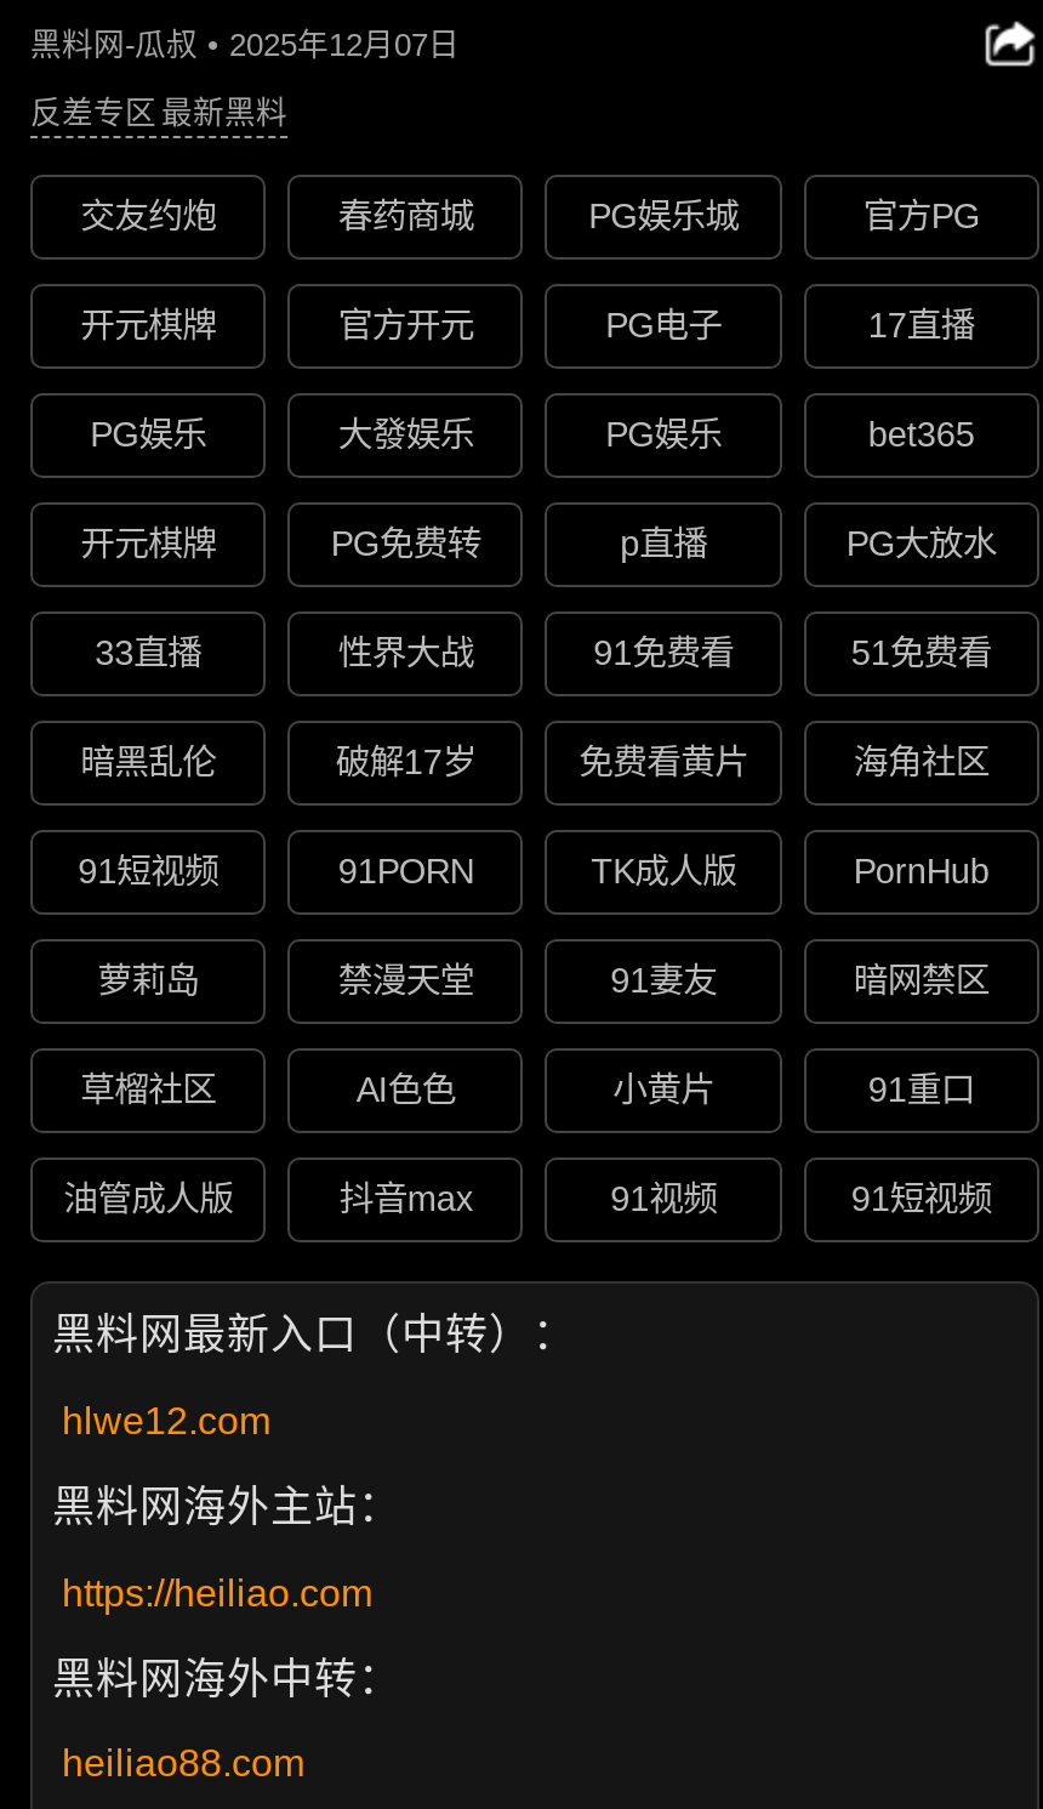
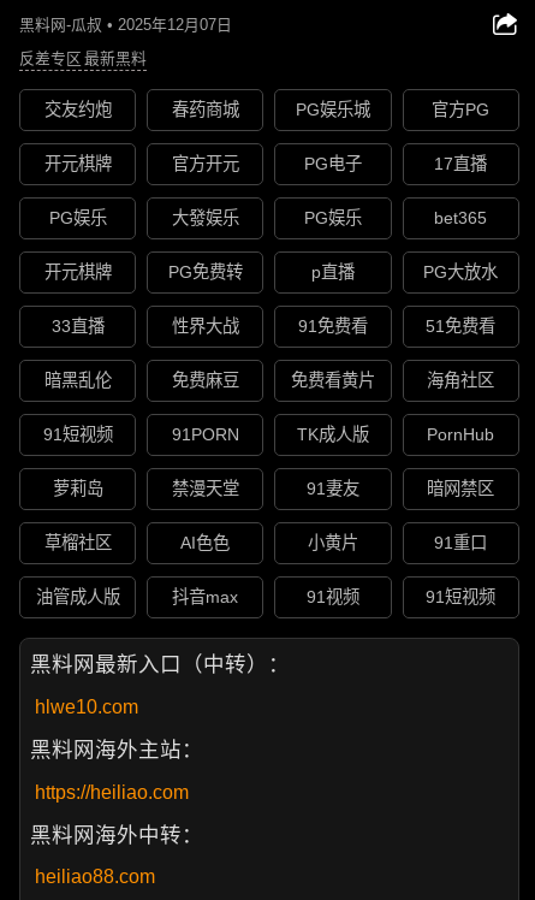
[335,743,476,782] 破解17岁 -> [172,371,239,390] 免费麻豆
[62,1400,270,1441] hlwe12.com -> [35,696,138,717] hlwe10.com

